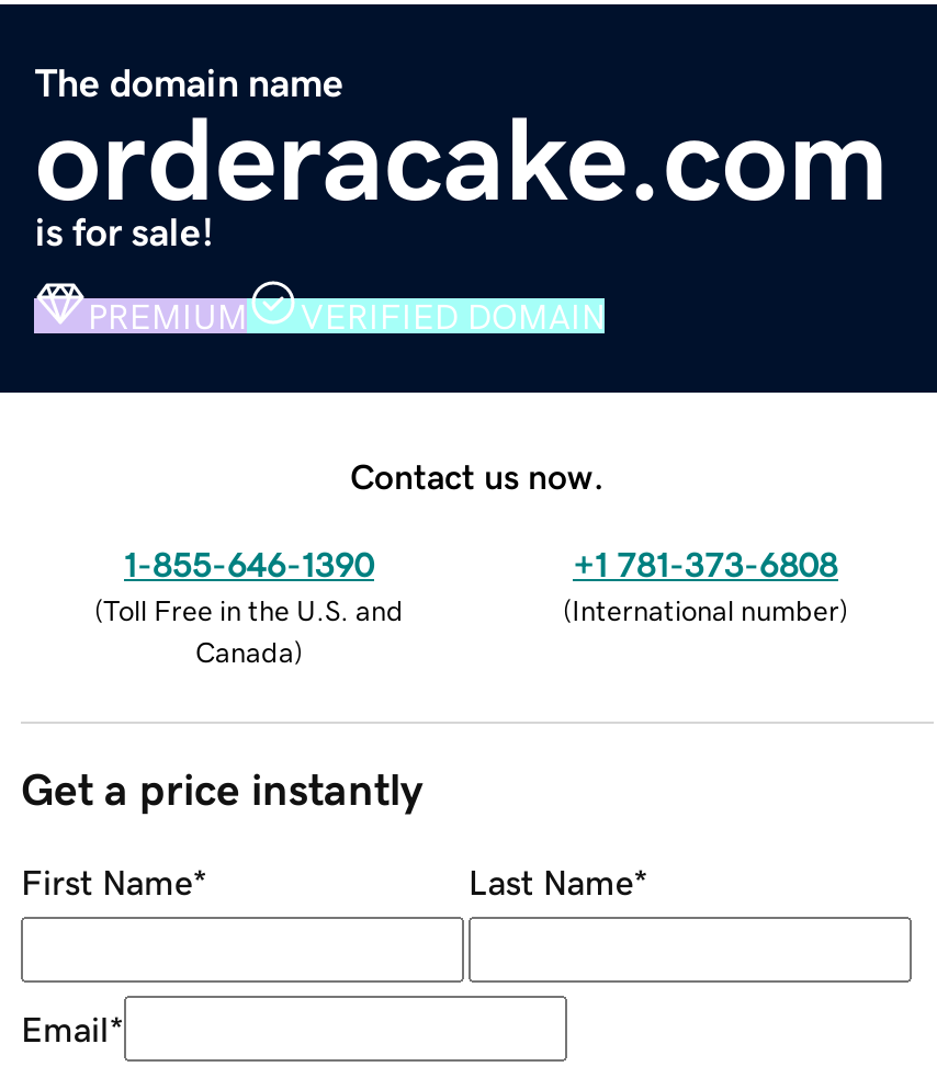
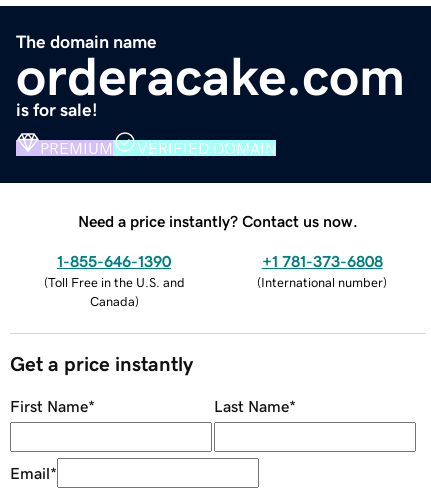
[350,458,605,493] Contact us now. -> [78,213,358,229] Need a price instantly? Contact us now.

